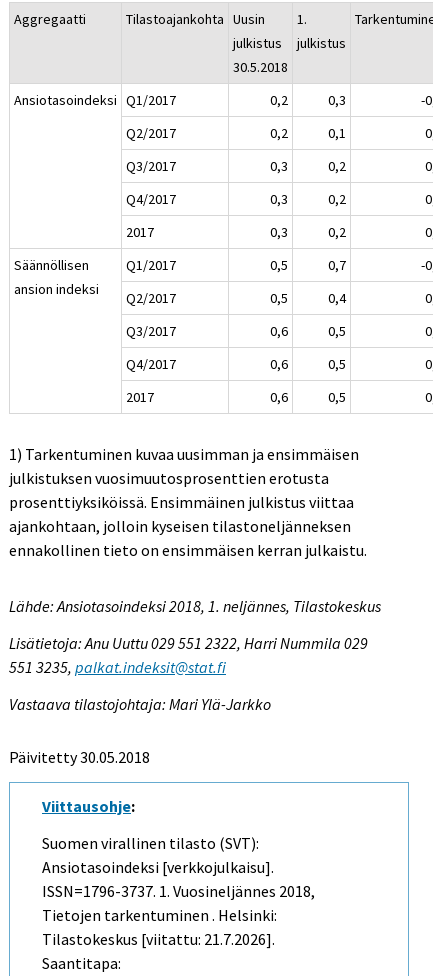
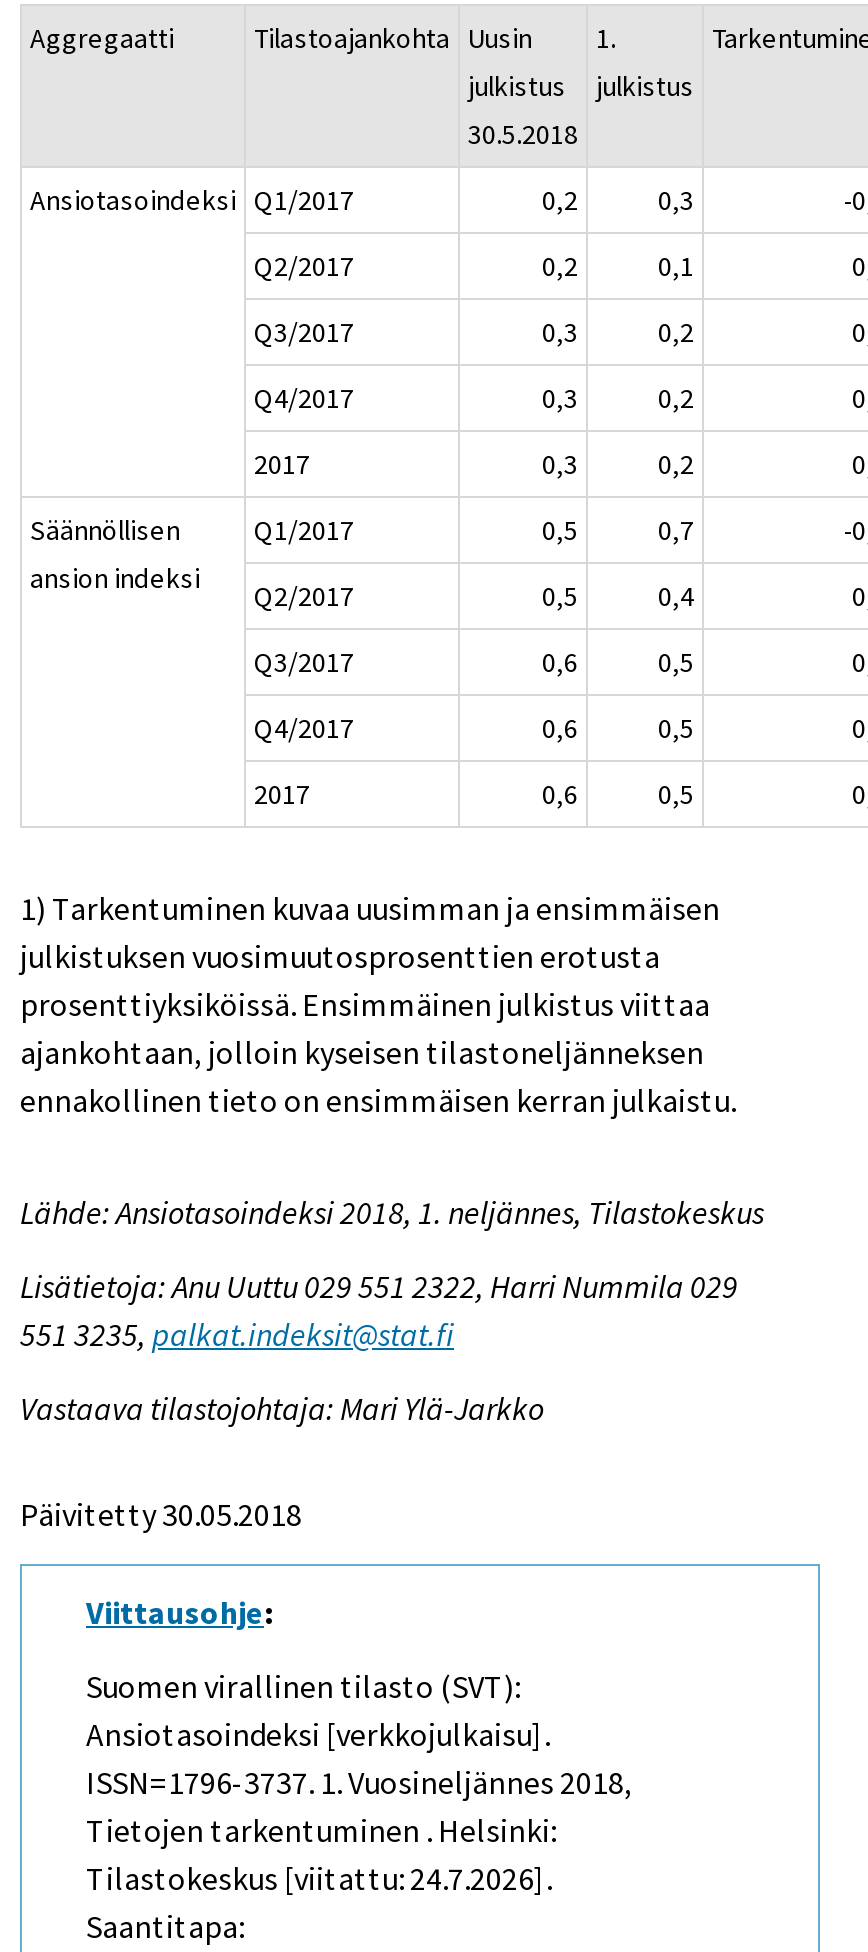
[42,929,275,949] Tilastokeskus [viitattu: 21.7.2026]. -> [86,1857,552,1897] Tilastokeskus [viitattu: 24.7.2026].

